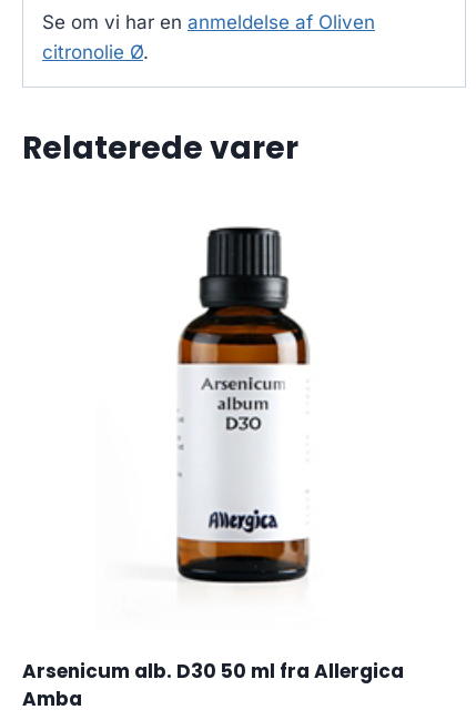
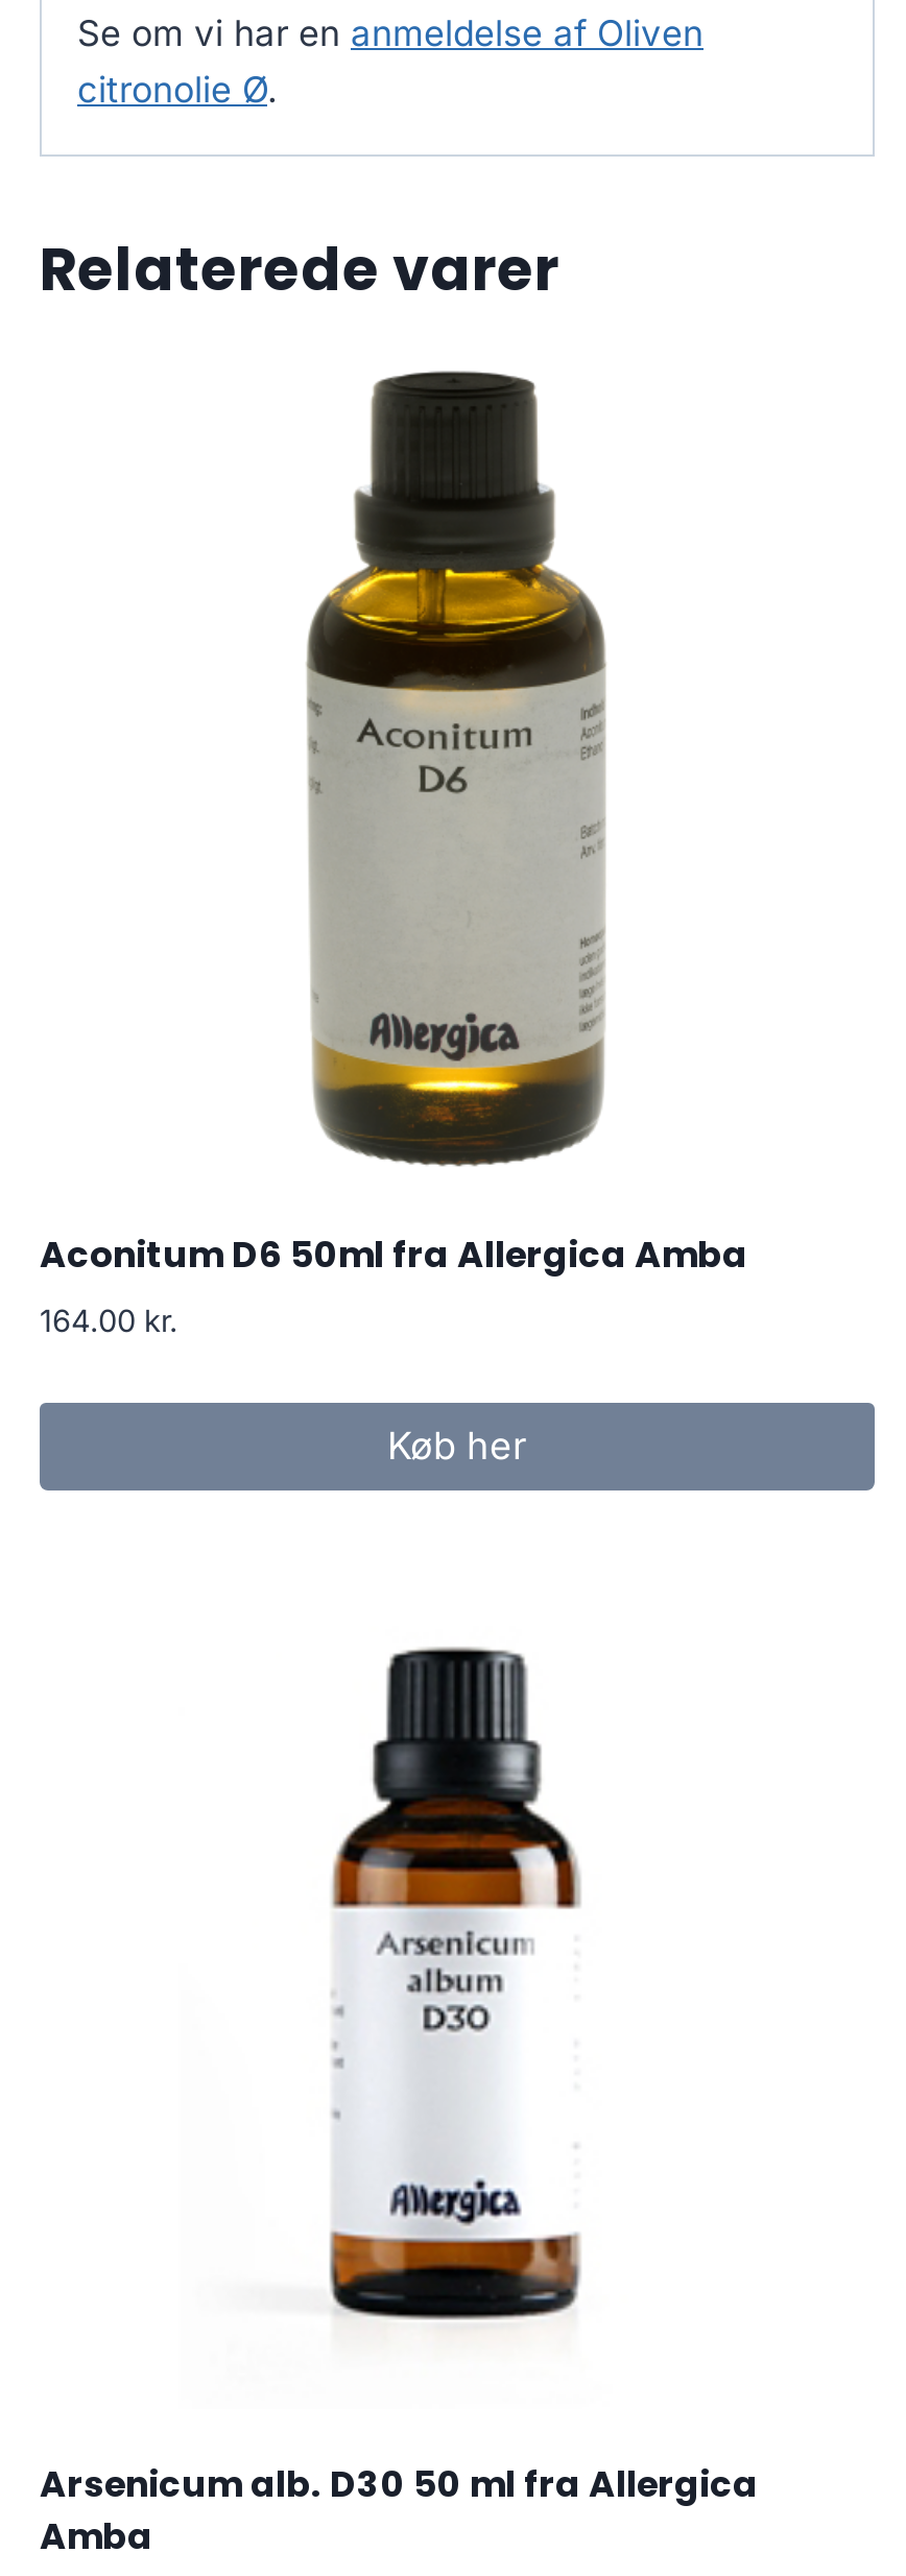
none -> [40,369,747,1467] [image] | Aconitum D6 50ml fra Allergica Amba | 164.00 kr. | Køb her

